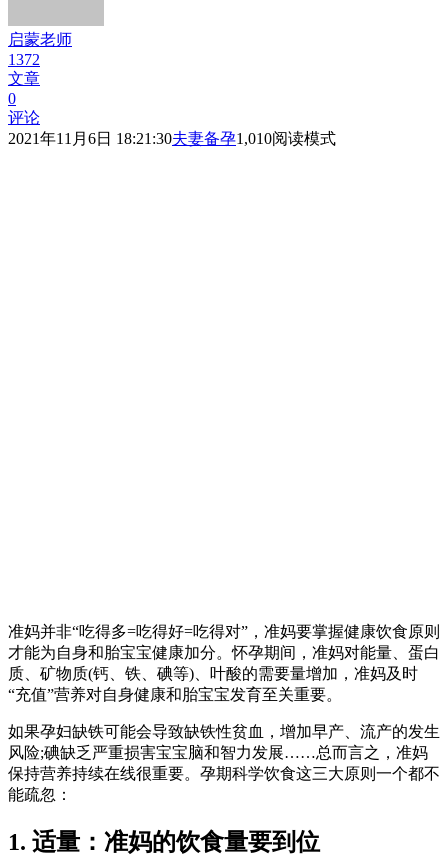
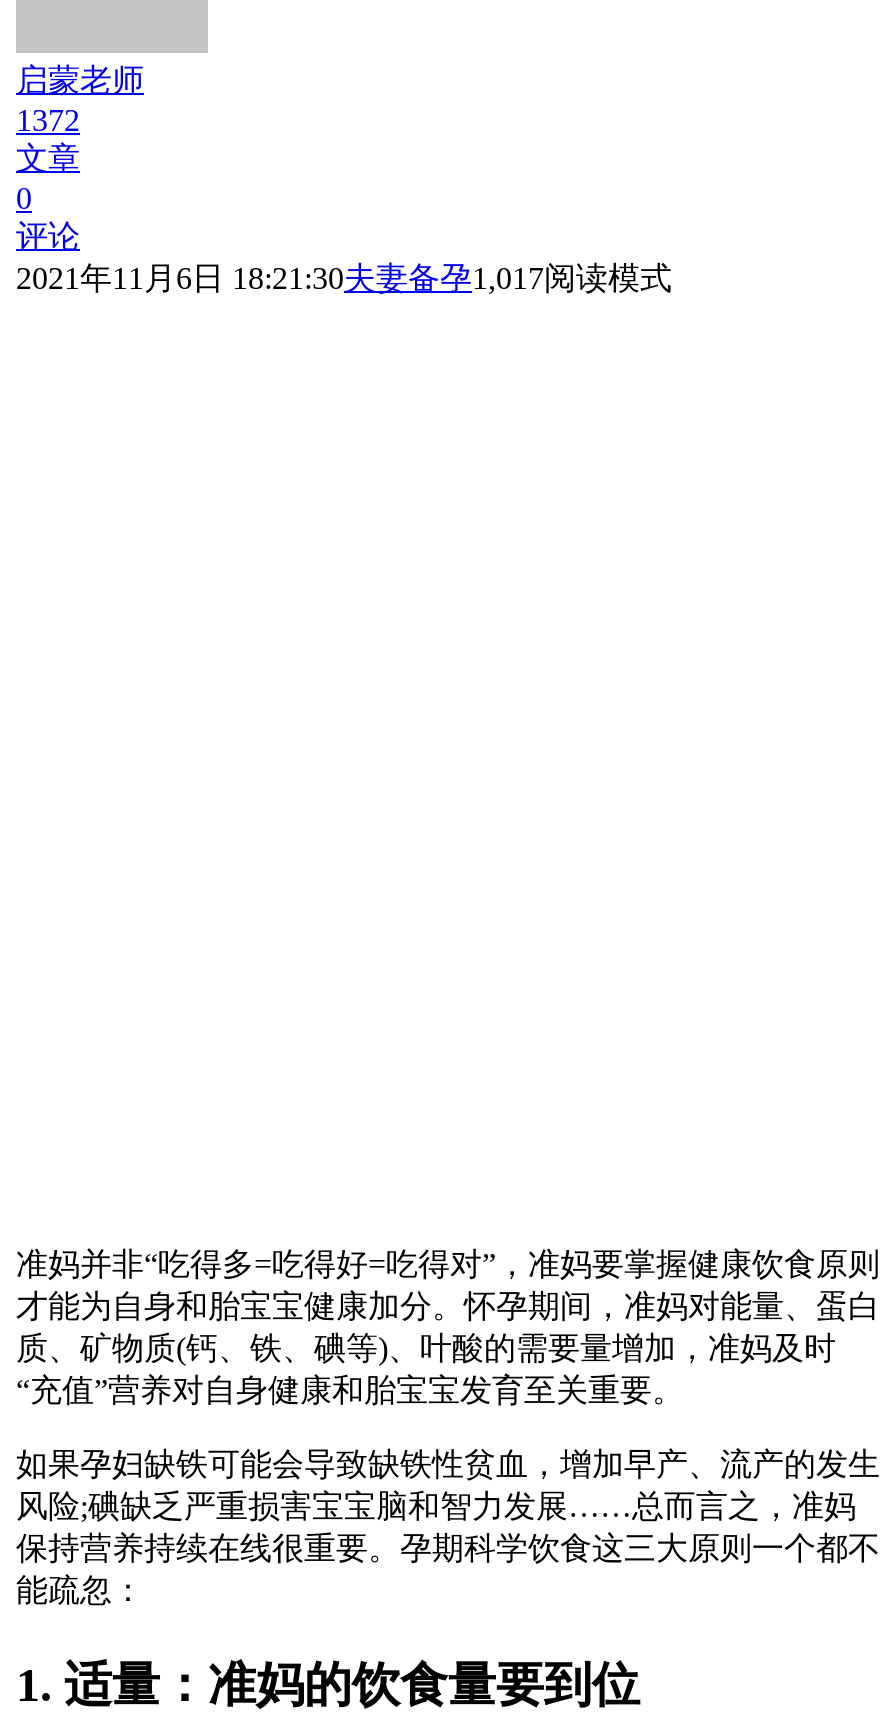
[8,130,336,147] 2021年11月6日 18:21:30夫妻备孕1,010阅读模式 -> [16,261,672,295] 2021年11月6日 18:21:30夫妻备孕1,017阅读模式

